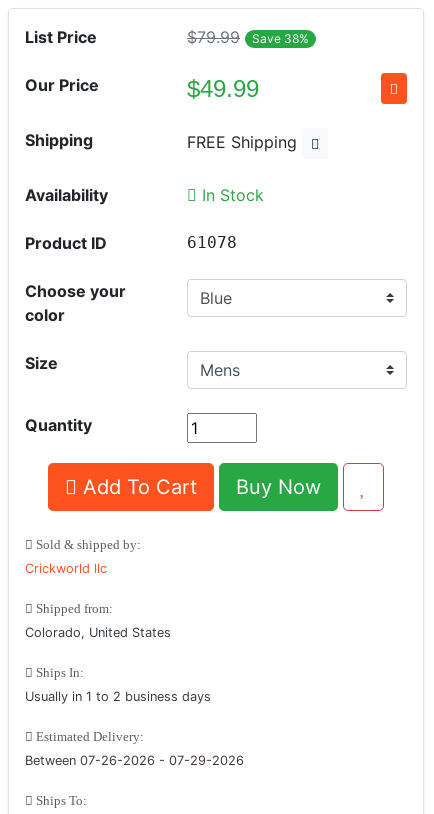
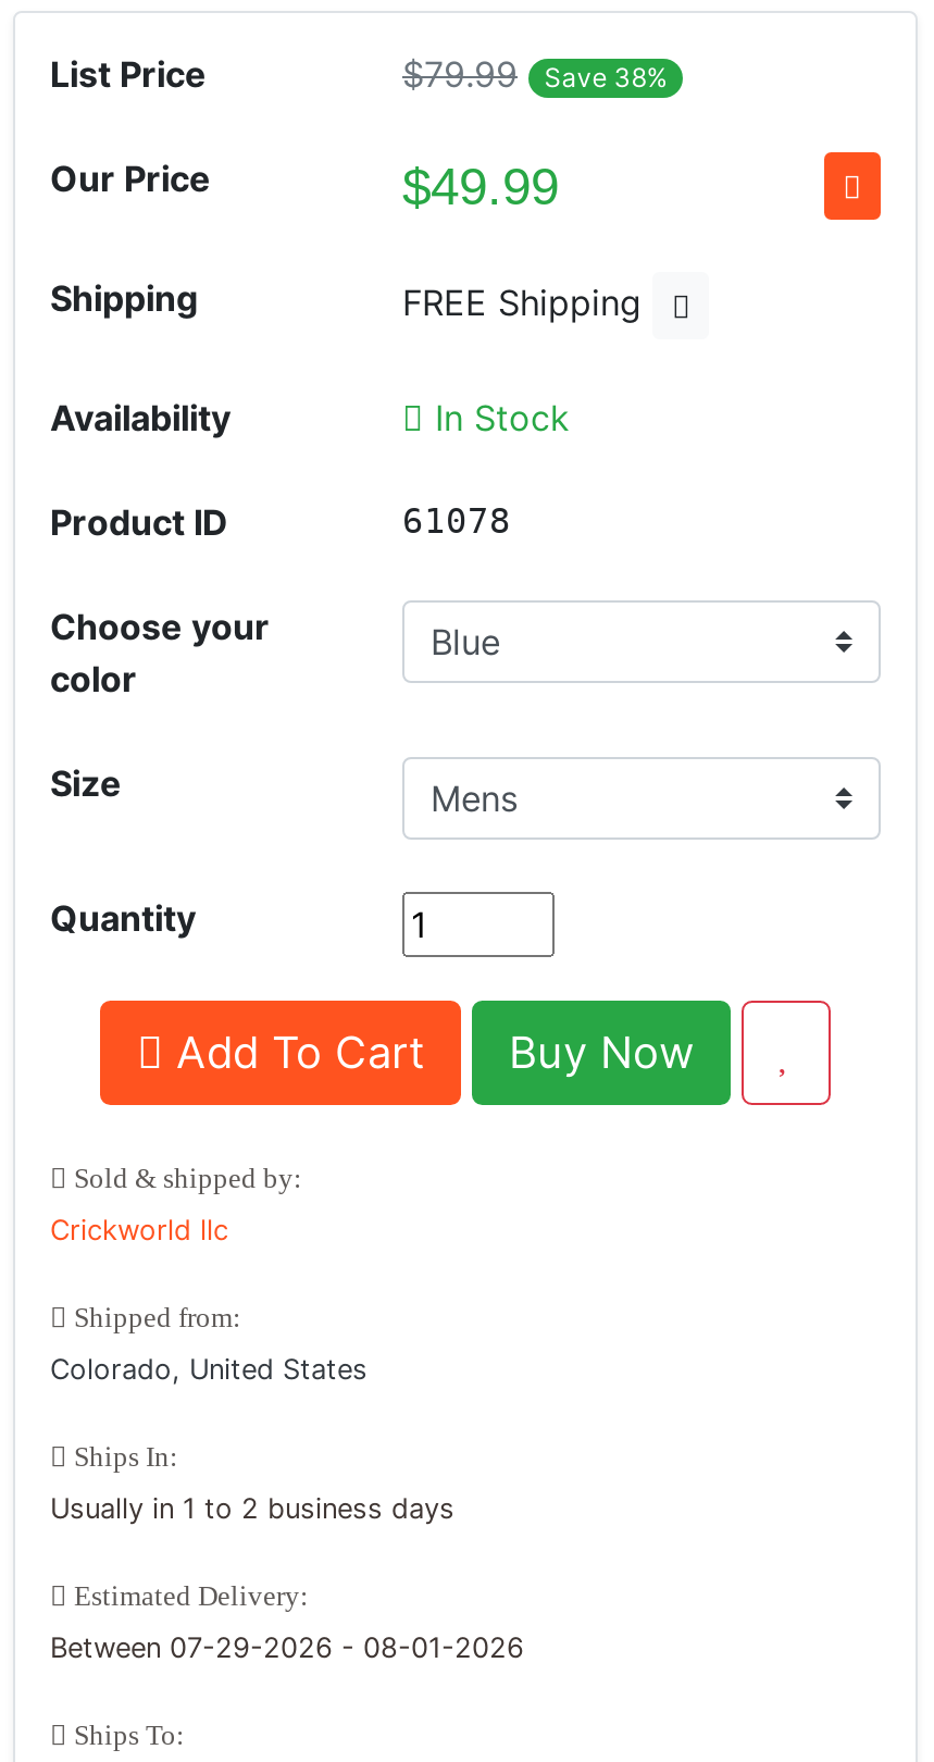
[25,753,244,768] Between 07-26-2026 - 07-29-2026 -> [50,1633,524,1665] Between 07-29-2026 - 08-01-2026

